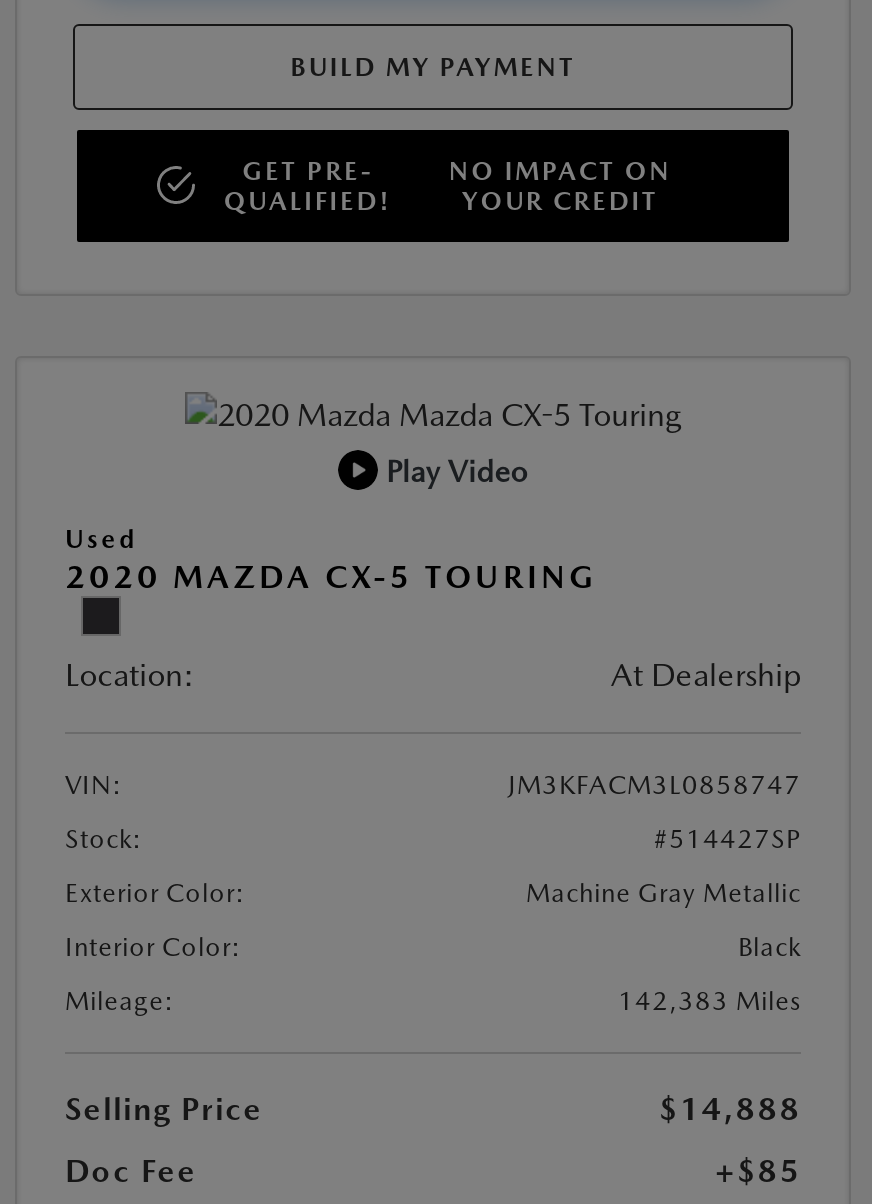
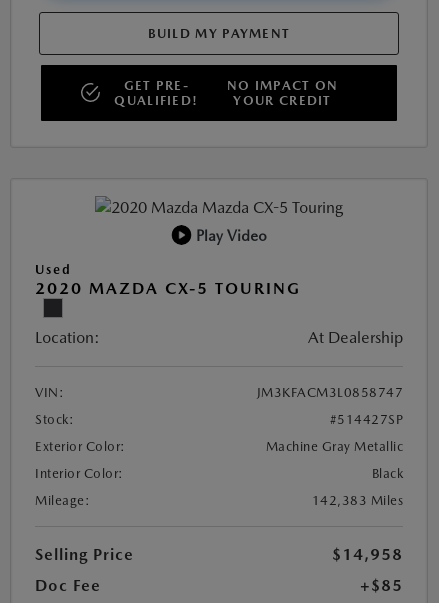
[659,1090,801,1128] $14,888 -> [332,545,403,564] $14,958

